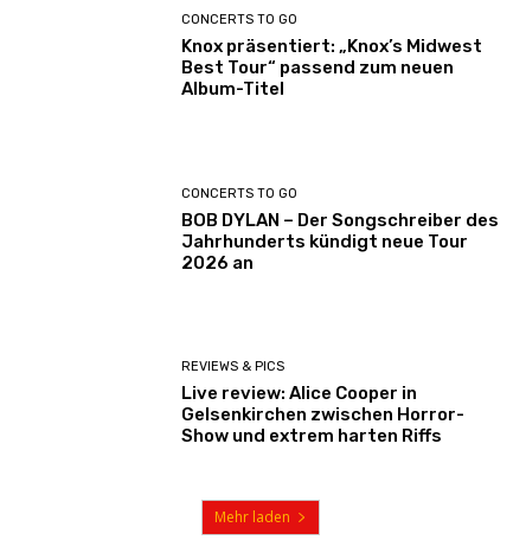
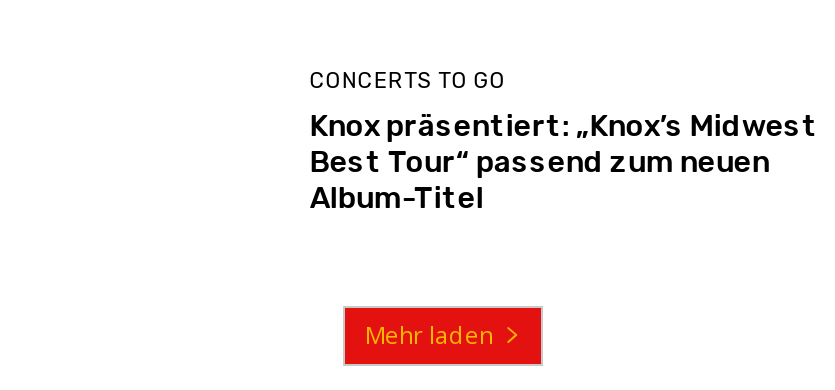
[182,186,499,273] CONCERTS TO GO | BOB DYLAN – Der Songschreiber des | Jahrhunderts kündigt neue Tour | 2026 an -> none
[182,359,465,447] REVIEWS & PICS | Live review: Alice Cooper in | Gelsenkirchen zwischen Horror- | Show und extrem harten Riffs -> none

